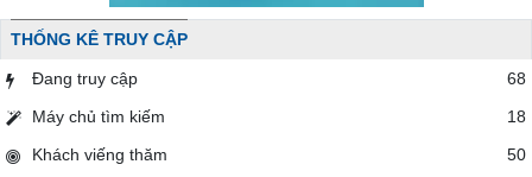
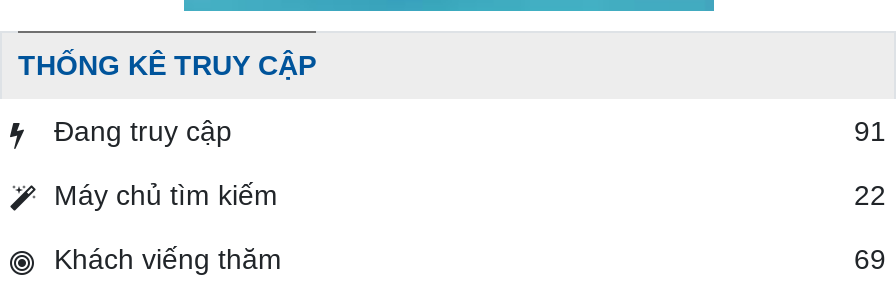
[507,69,526,88] 68 -> [854,115,886,147] 91
[507,107,526,126] 18 -> [854,179,886,211] 22
[507,145,526,164] 50 -> [854,243,886,275] 69

